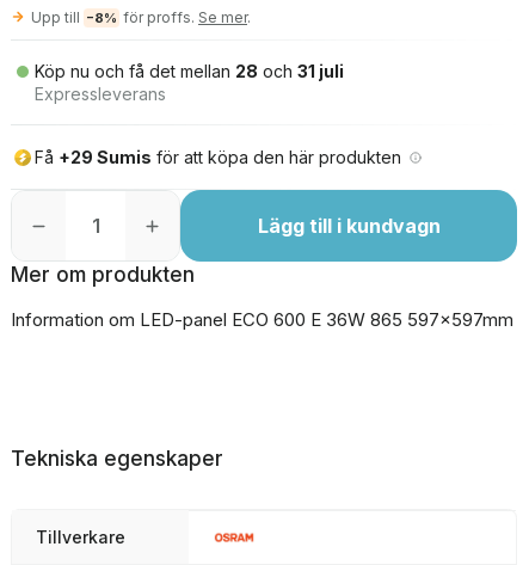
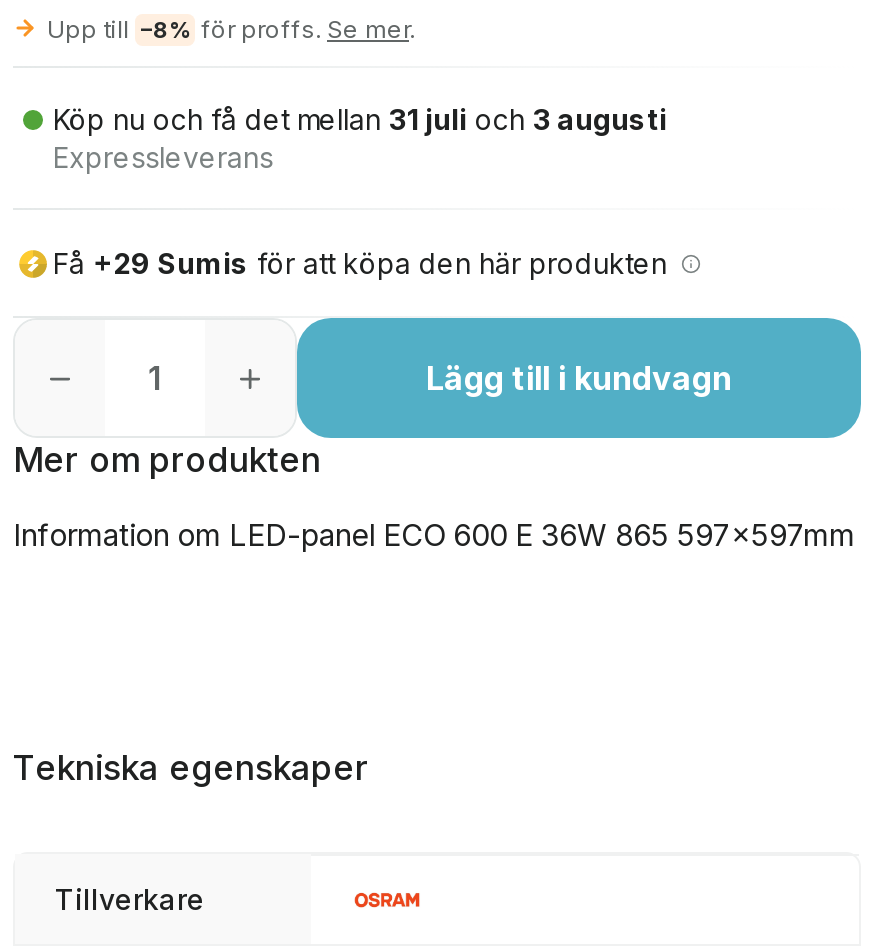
[35,61,344,81] Köp nu och få det mellan 28 och 31 juli -> [53,102,667,136] Köp nu och få det mellan 31 juli och 3 augusti

